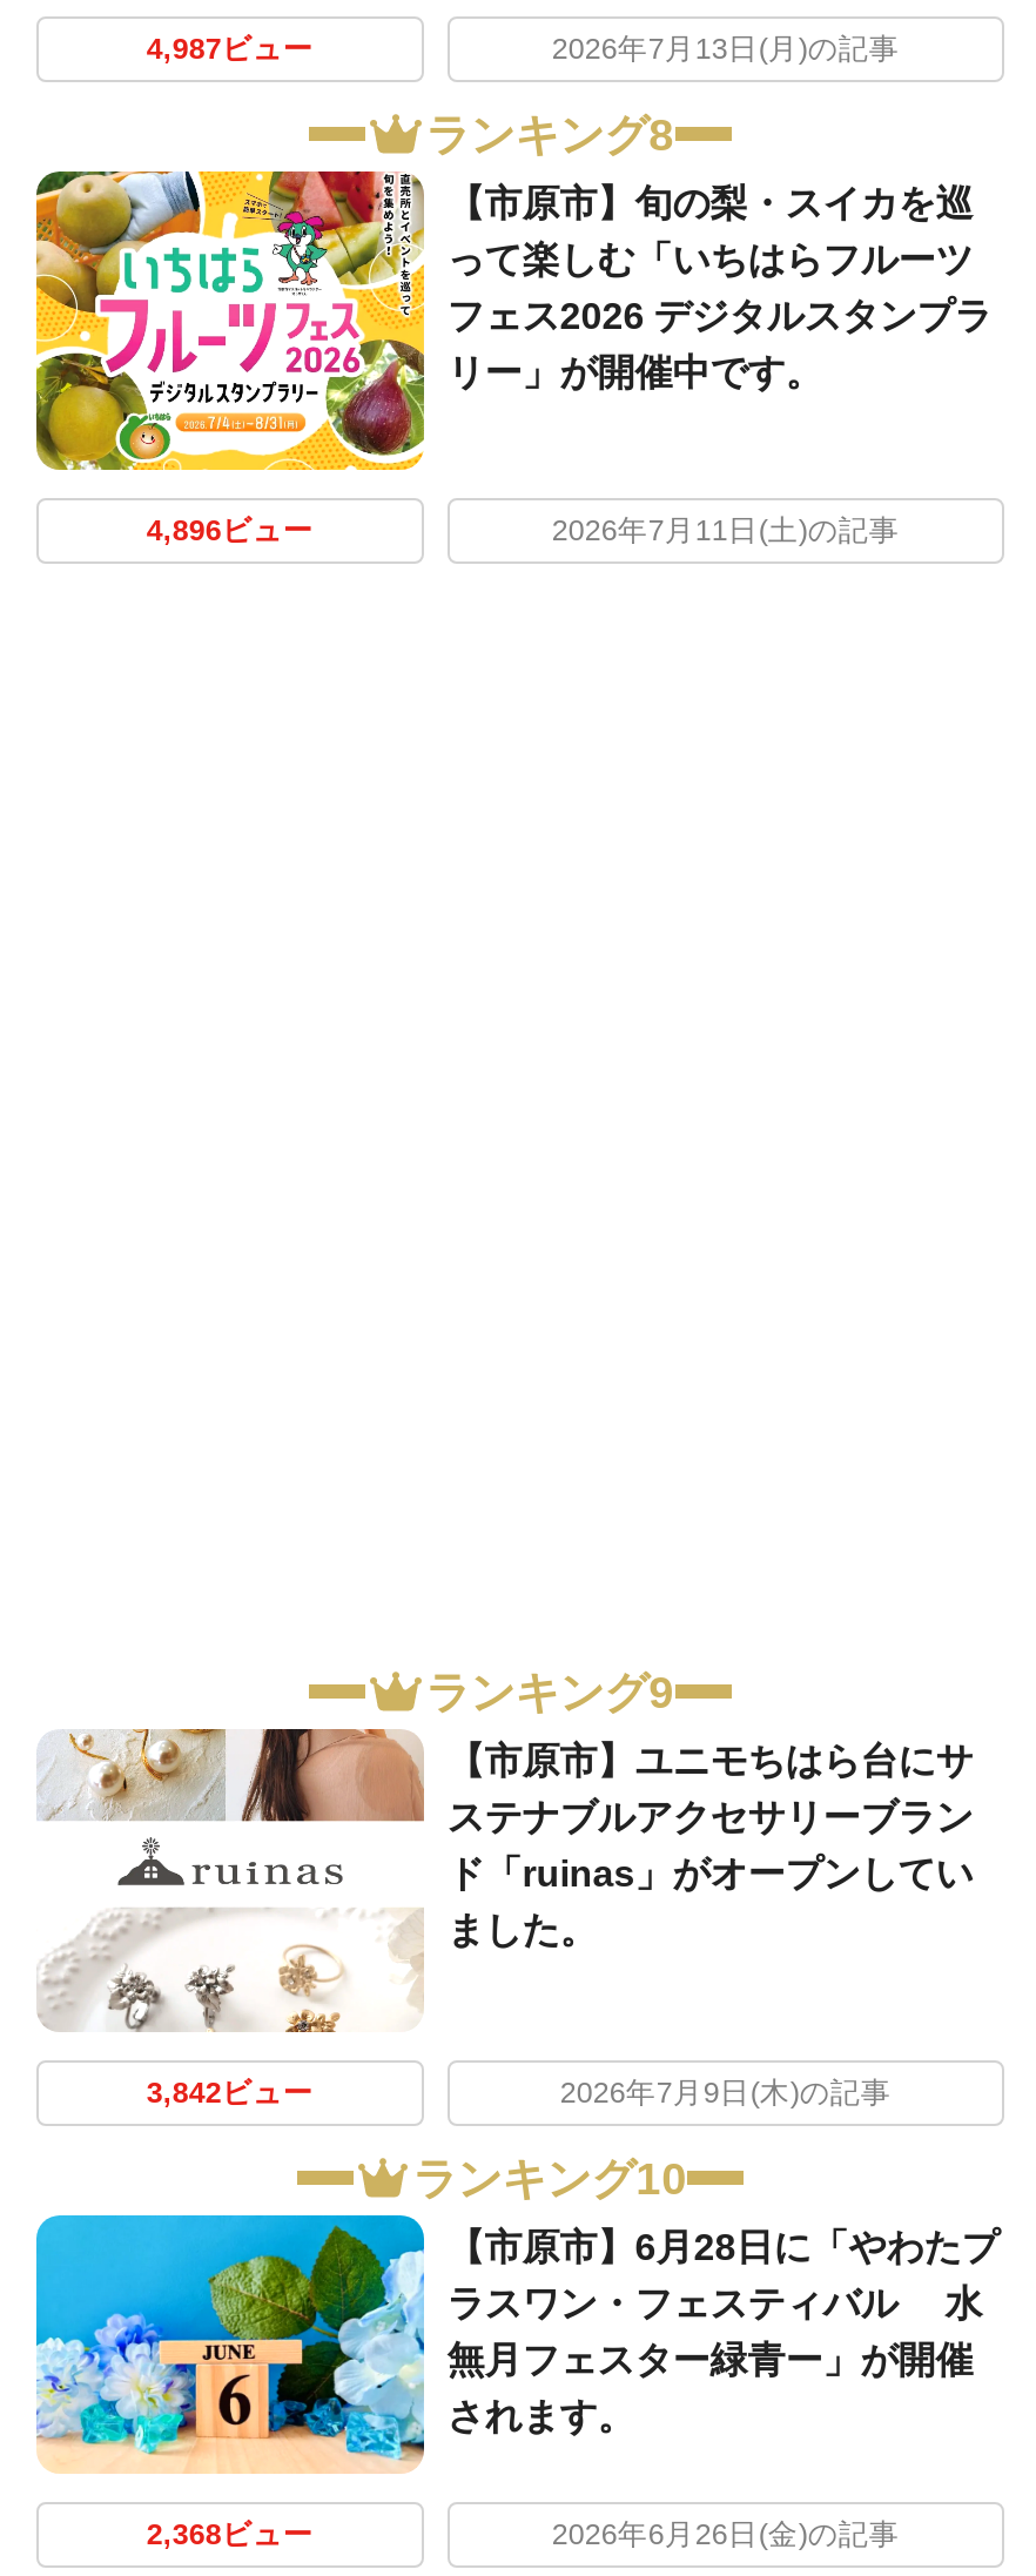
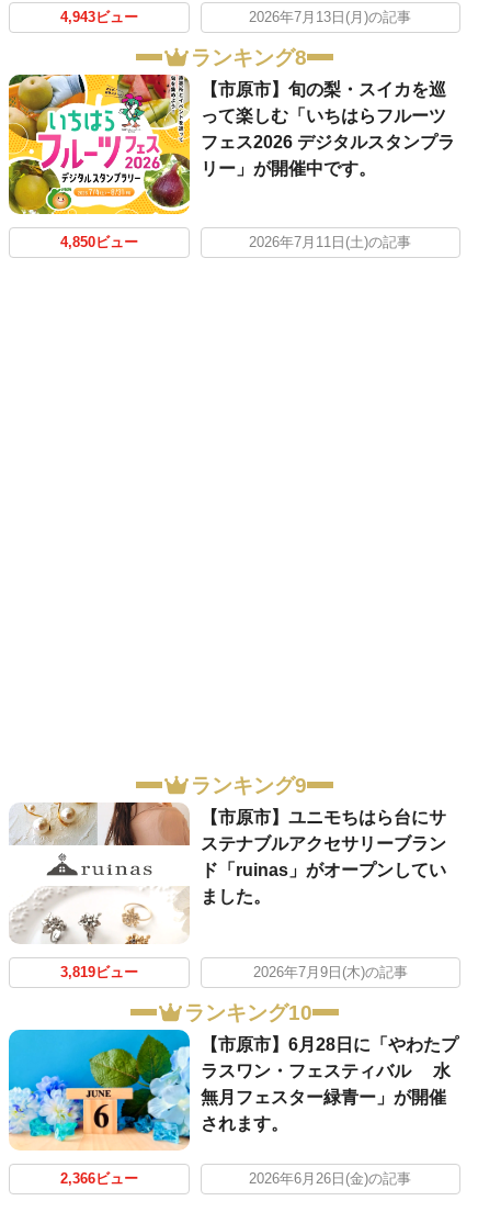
[146,34,313,67] 4,987ビュー -> [60,10,138,26] 4,943ビュー
[146,515,313,548] 4,896ビュー -> [60,235,138,251] 4,850ビュー
[146,2077,313,2110] 3,842ビュー -> [60,965,138,981] 3,819ビュー
[146,2518,313,2551] 2,368ビュー -> [60,1171,138,1187] 2,366ビュー

